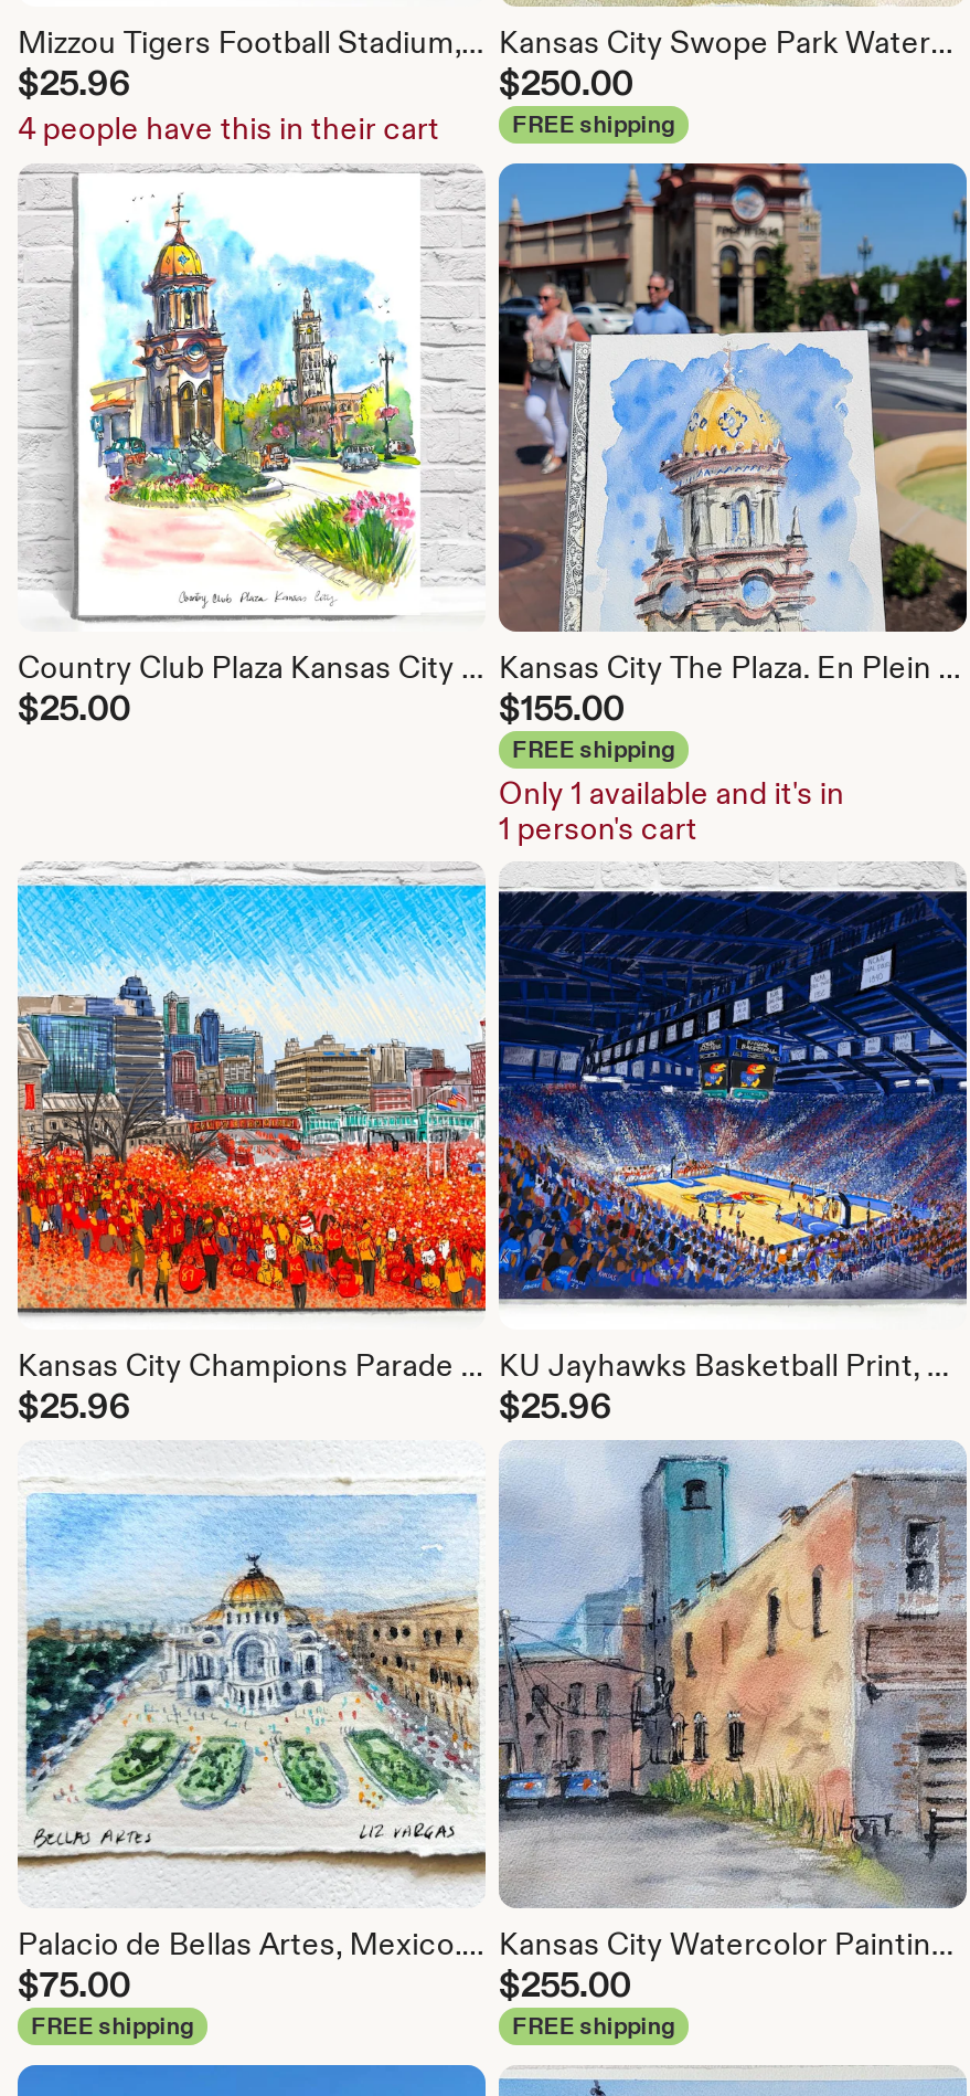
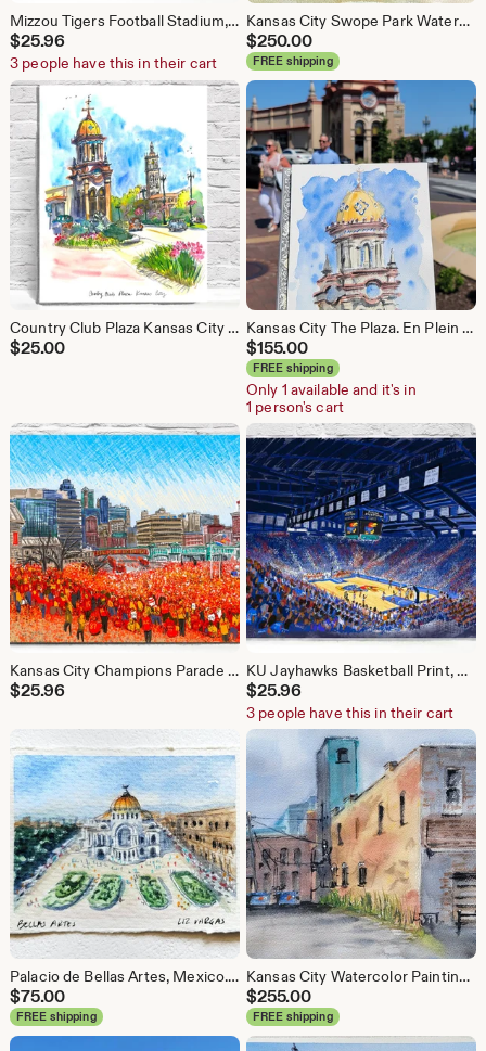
[18,108,440,148] 4 people have this in their cart -> [10,53,217,73] 3 people have this in their cart
none -> [246,703,454,722] 3 people have this in their cart

